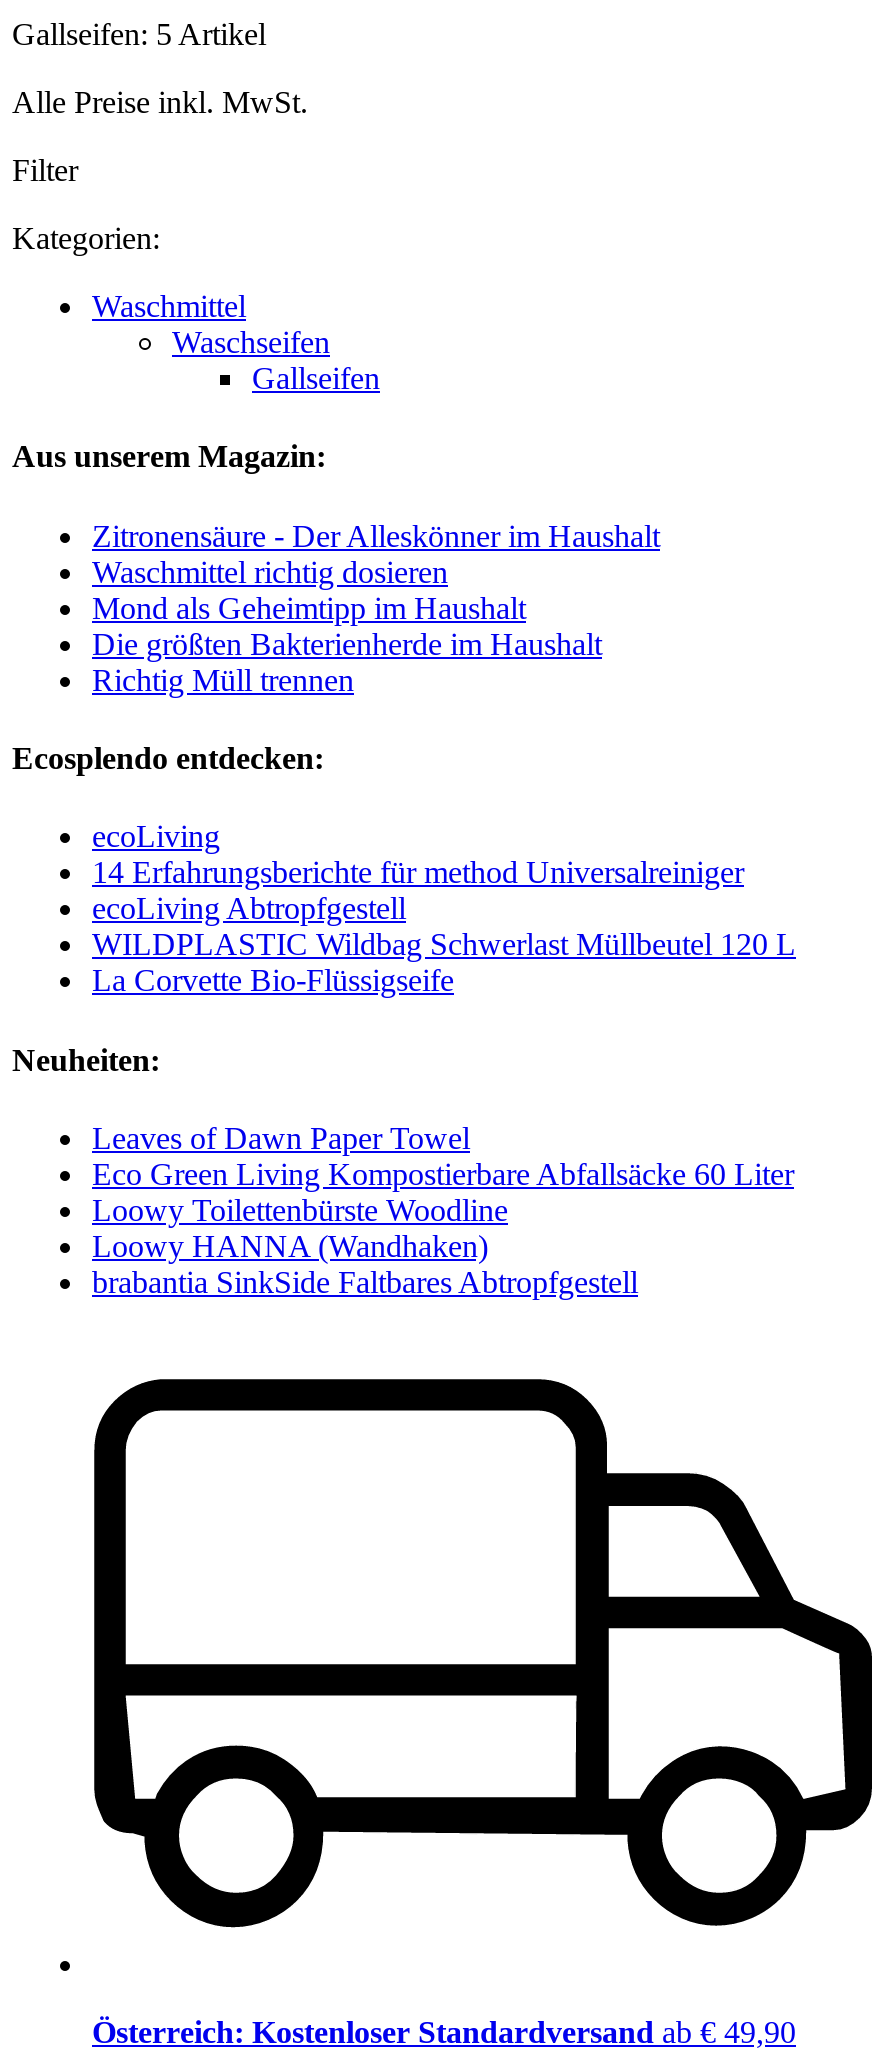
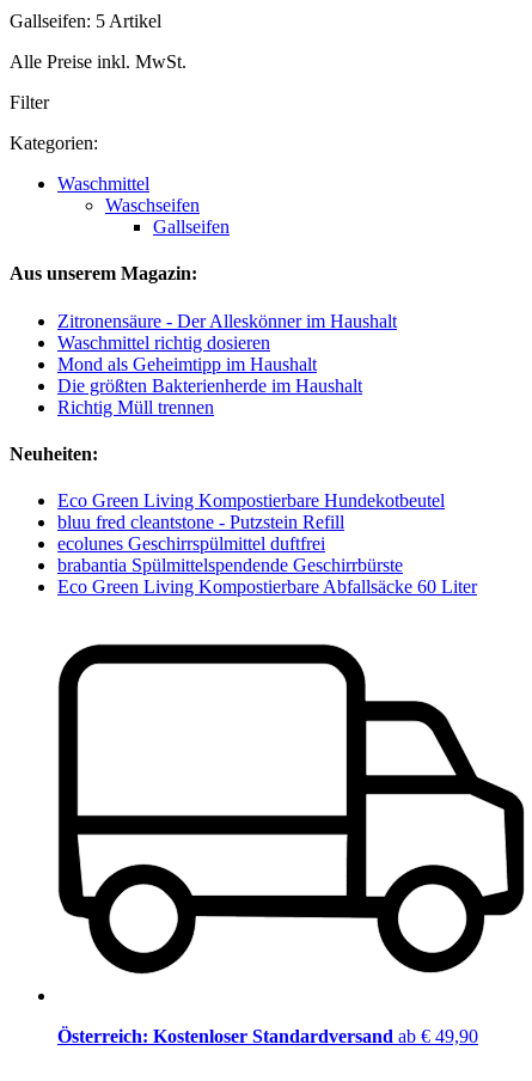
[12,741,796,997] Ecosplendo entdecken: | ecoLiving | 14 Erfahrungsberichte für method Universalreiniger | ecoLiving Abtropfgestell | WILDPLASTIC Wildbag Schwerlast Müllbeutel 120 L | La Corvette Bio-Flüssigseife -> none
[92,1121,470,1155] Leaves of Dawn Paper Towel -> [57,491,445,575] Eco Green Living Kompostierbare Hundekotbeutel | bluu fred cleantstone - Putzstein Refill | ecolunes Geschirrspülmittel duftfrei | brabantia Spülmittelspendende Geschirrbürste
[92,1193,638,1299] Loowy Toilettenbürste Woodline | Loowy HANNA (Wandhaken) | brabantia SinkSide Faltbares Abtropfgestell -> none

